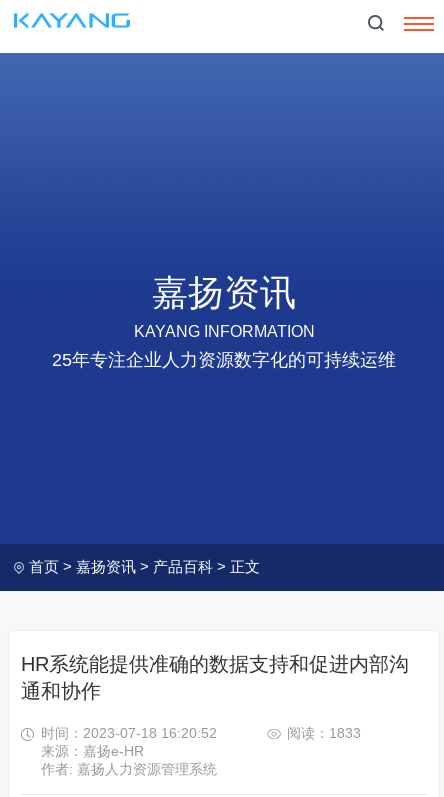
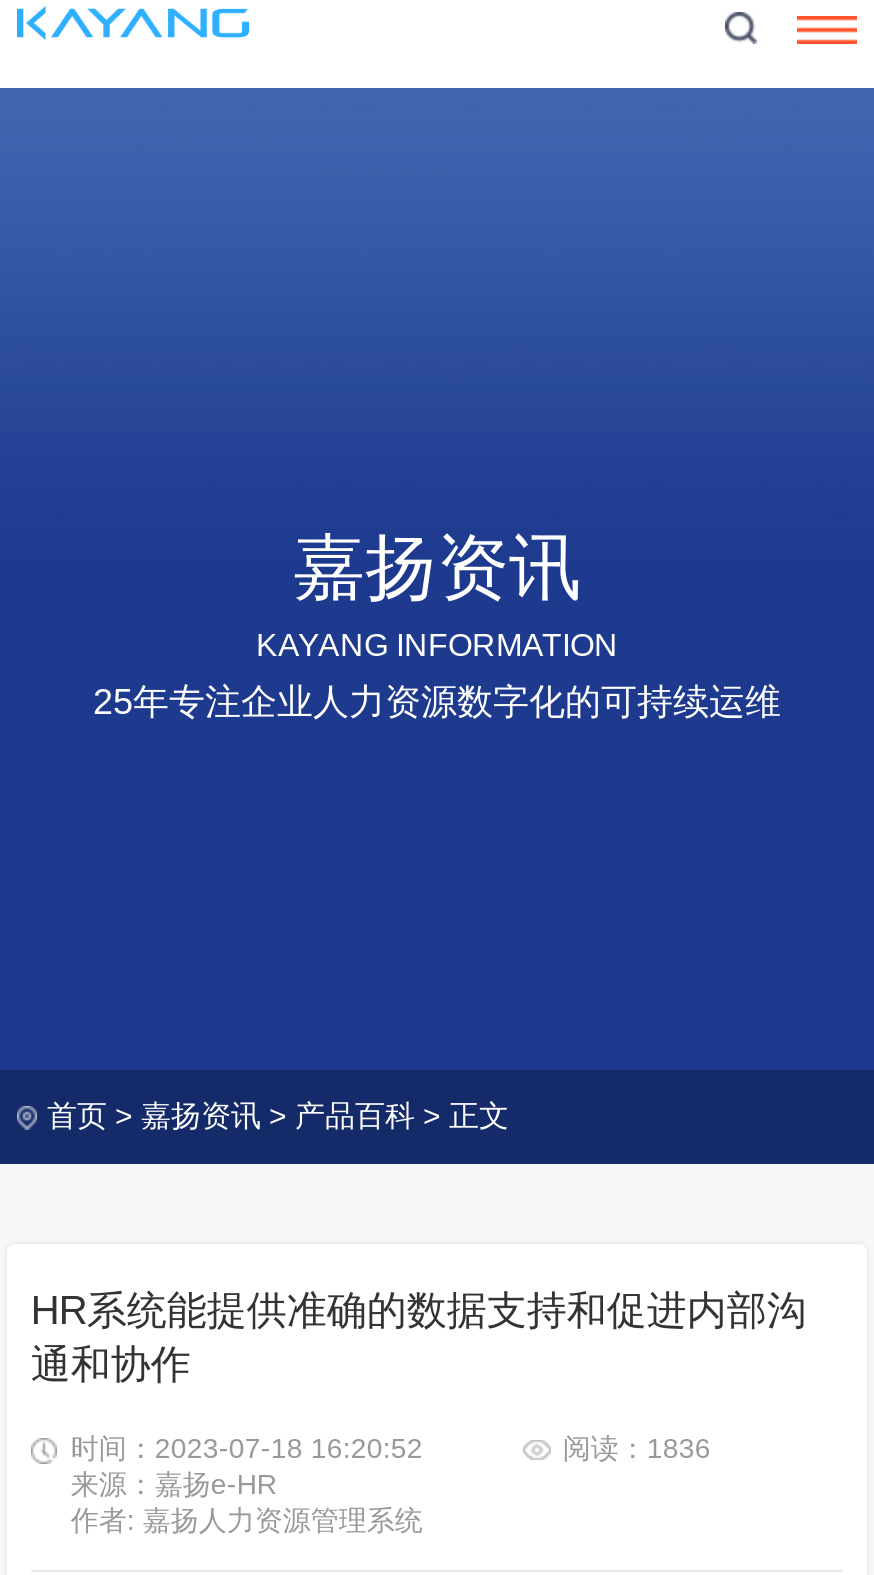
[287,725,361,741] 阅读：1833 -> [563,1431,711,1463] 阅读：1836

